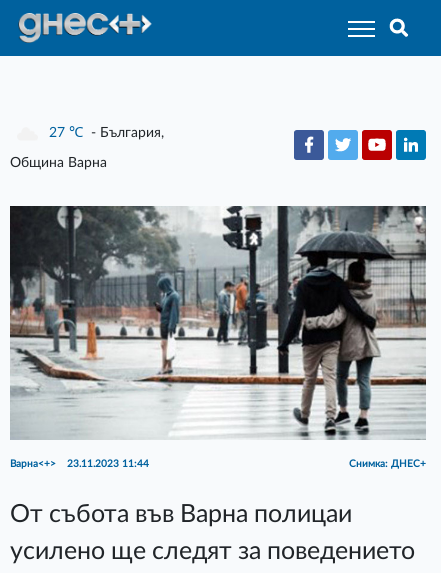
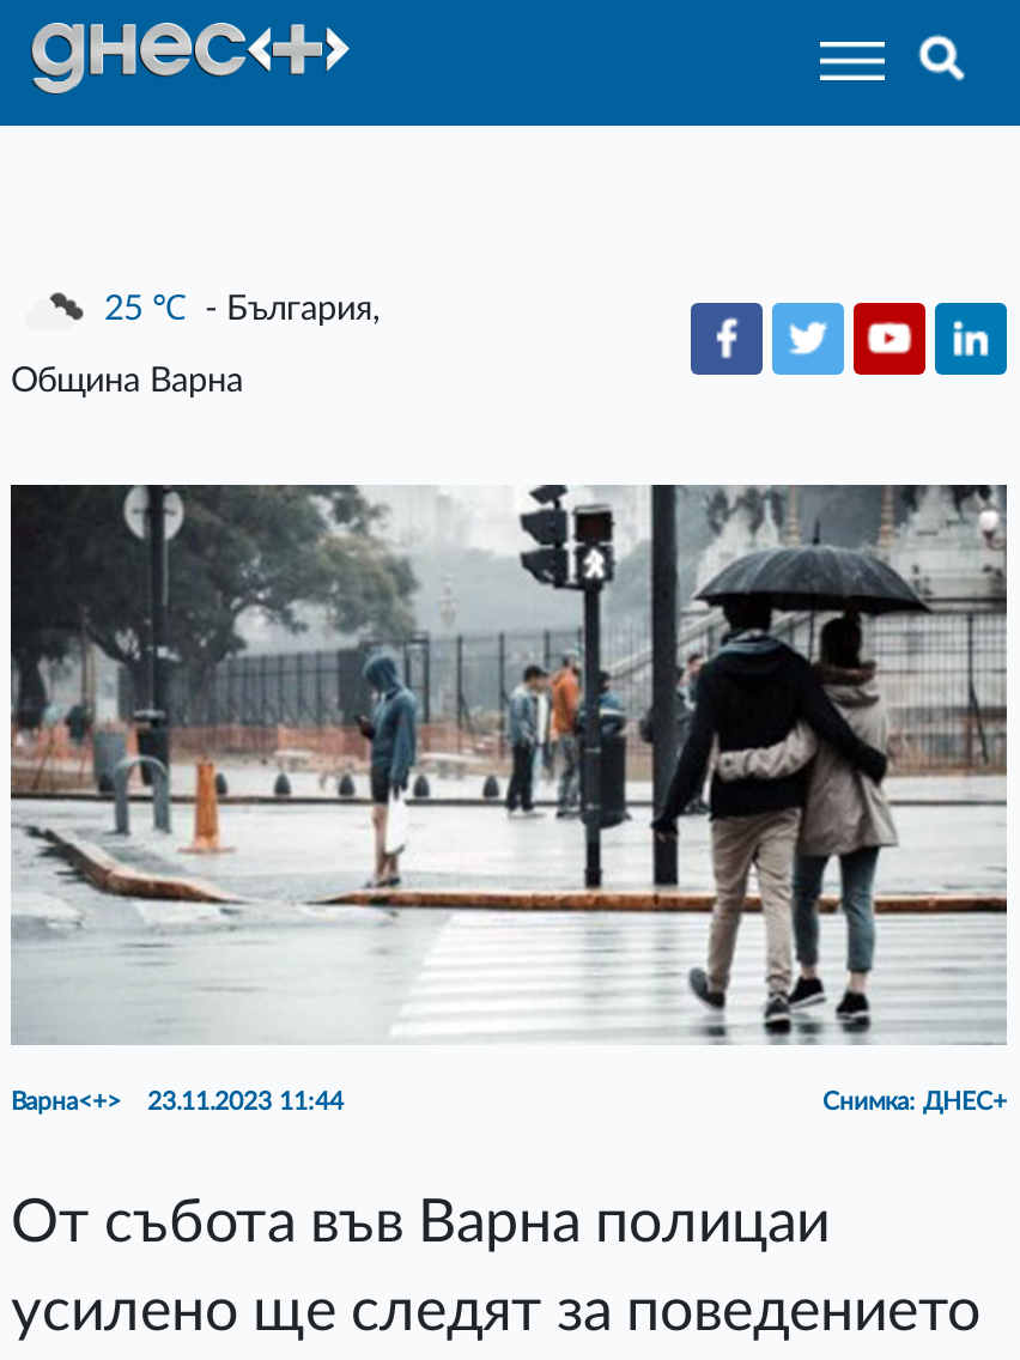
[49,125,164,140] 27 ℃ - България, -> [104,291,380,327] 25 ℃ - България,

